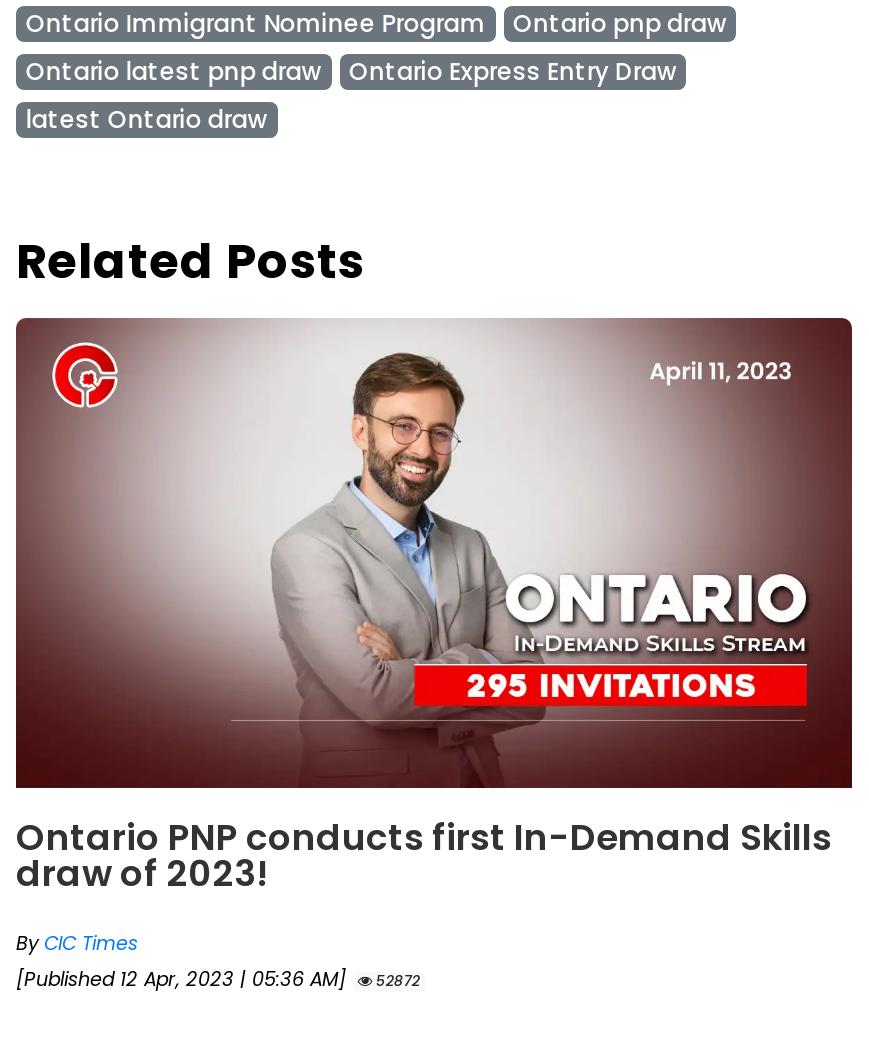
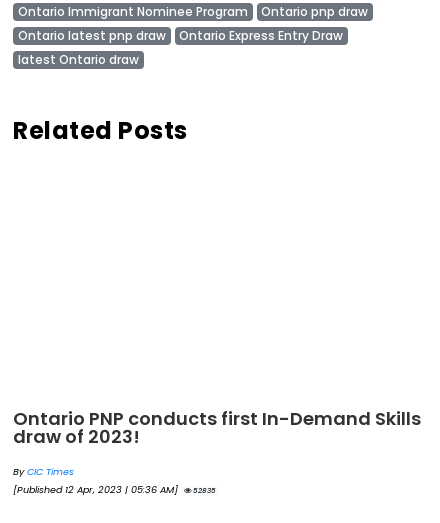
[14,316,854,790] [image] -> none
[372,971,420,993] 52872 -> [191,485,216,496] 52835

